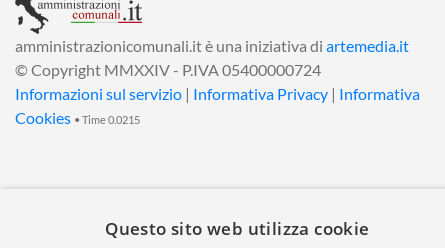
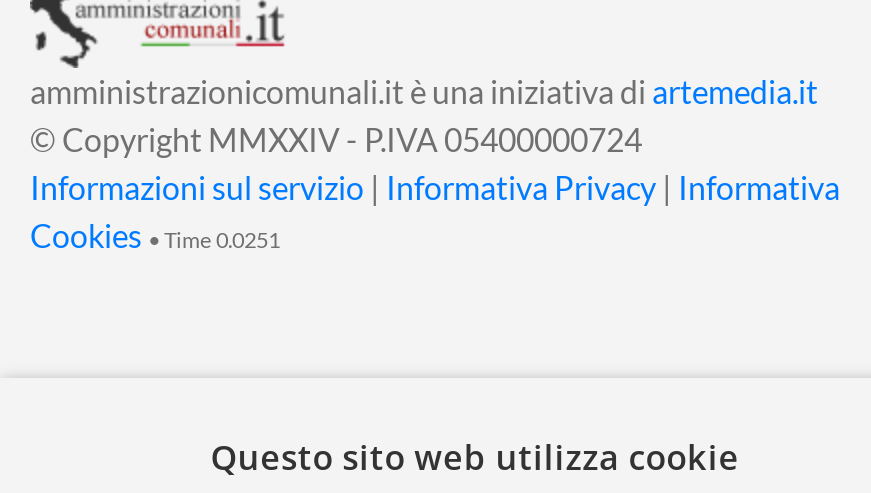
[15,108,140,127] Cookies • Time 0.0215 -> [30,216,280,254] Cookies • Time 0.0251

